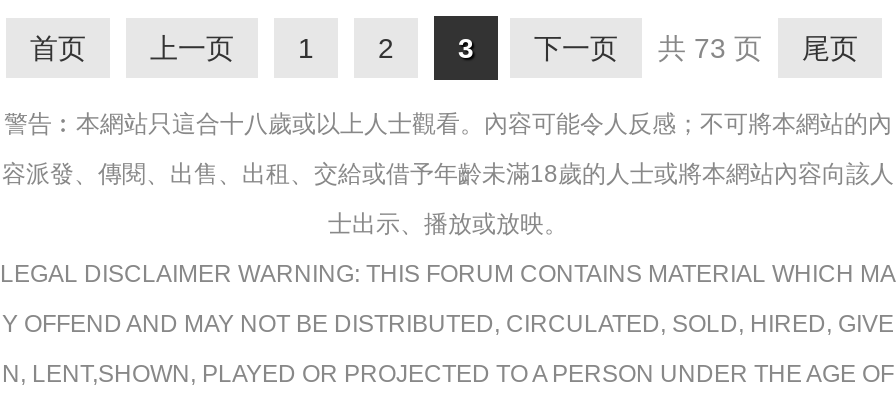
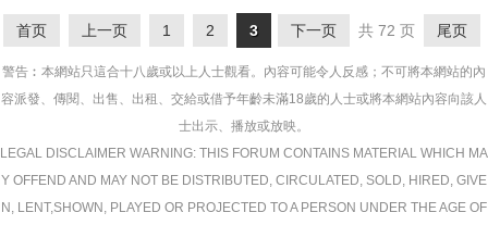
[30,32,858,64] 首页 上一页 1 2 3 下一页 共 73 页 尾页 -> [16,22,467,39] 首页 上一页 1 2 3 下一页 共 72 页 尾页

